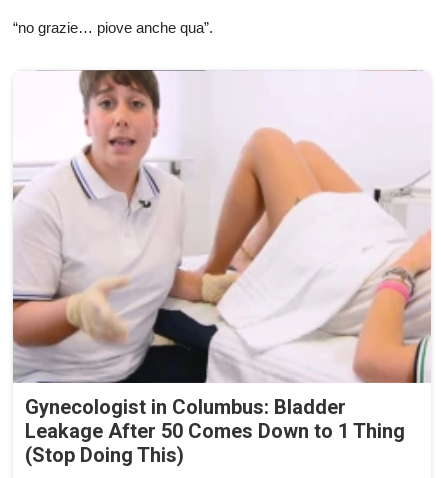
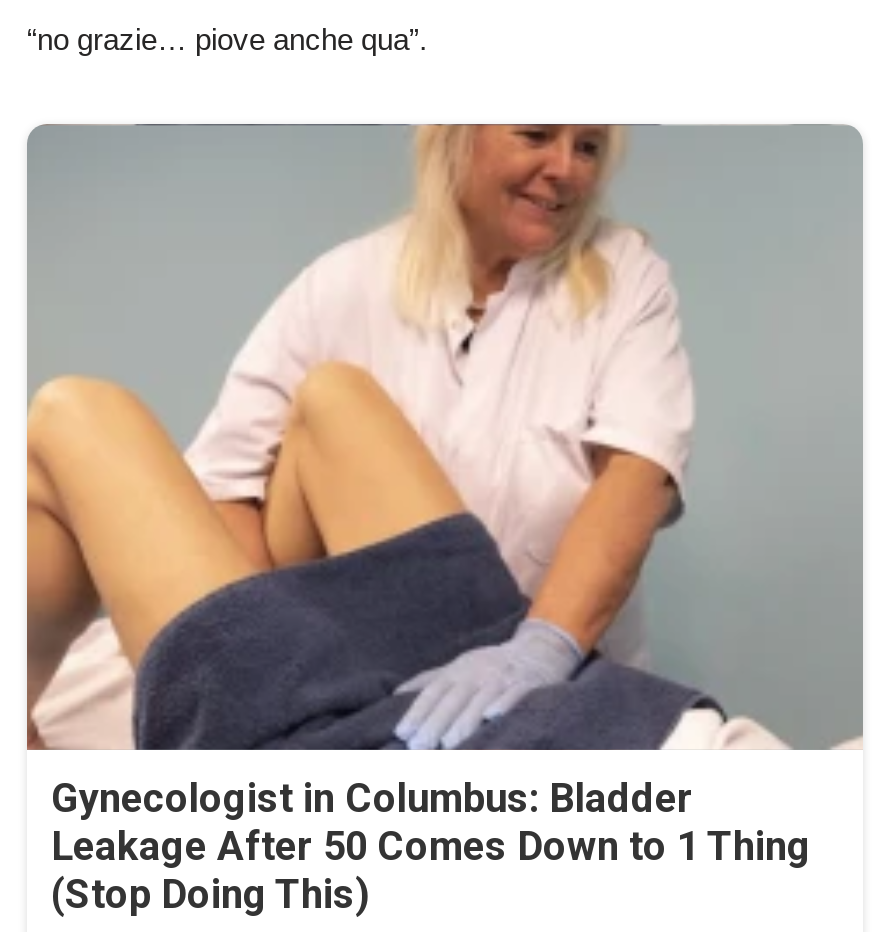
[12,70,431,383] [image] -> [25,122,865,752] [image]

